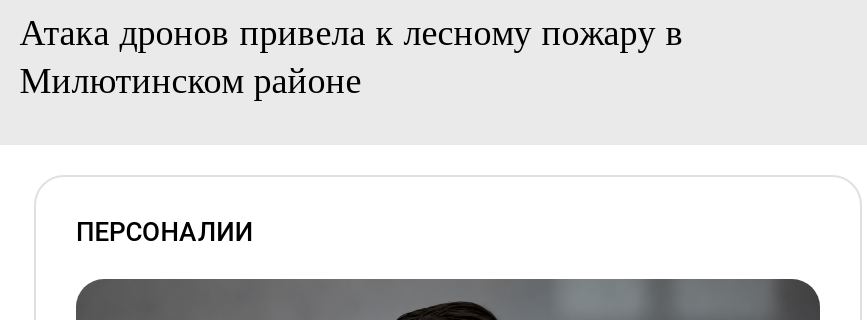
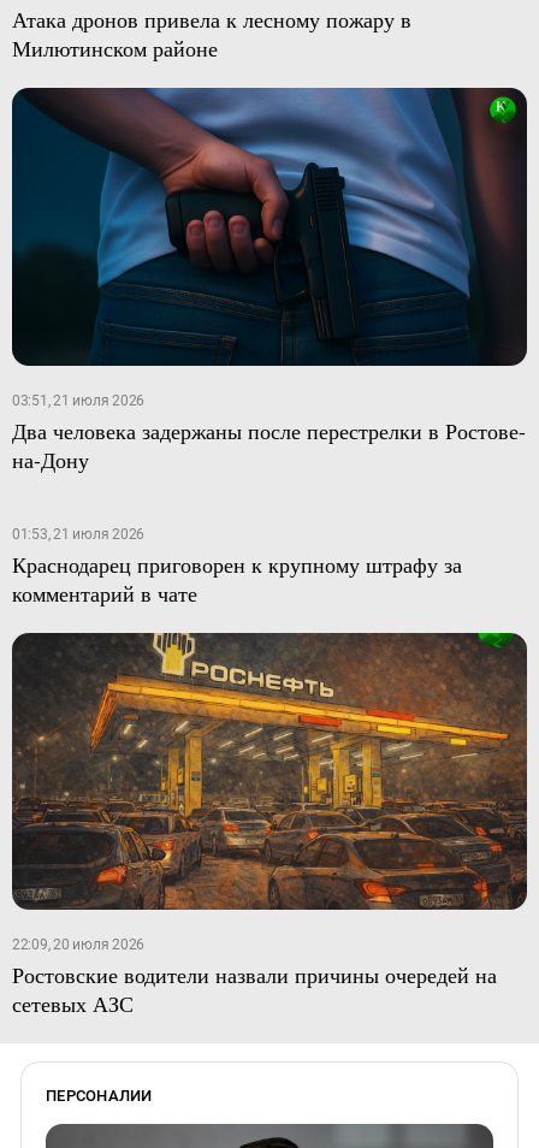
none -> [11,87,528,607] [image] | 03:51, 21 июля 2026 | Два человека задержаны после перестрелки в Ростове- | на-Дону | 01:53, 21 июля 2026 | Краснодарец приговорен к крупному штрафу за | комментарий в чате
none -> [11,632,528,1018] [image] | 22:09, 20 июля 2026 | Ростовские водители назвали причины очередей на | сетевых АЗС

